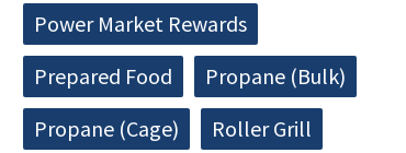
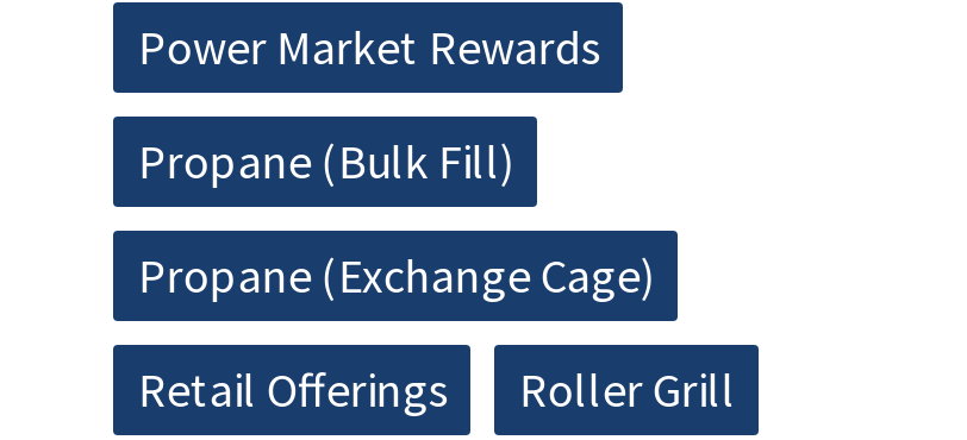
[34,63,346,143] Prepared Food | Propane (Bulk) | Propane (Cage) -> [138,132,655,420] Propane (Bulk Fill) | Propane (Exchange Cage) | Retail Offerings

